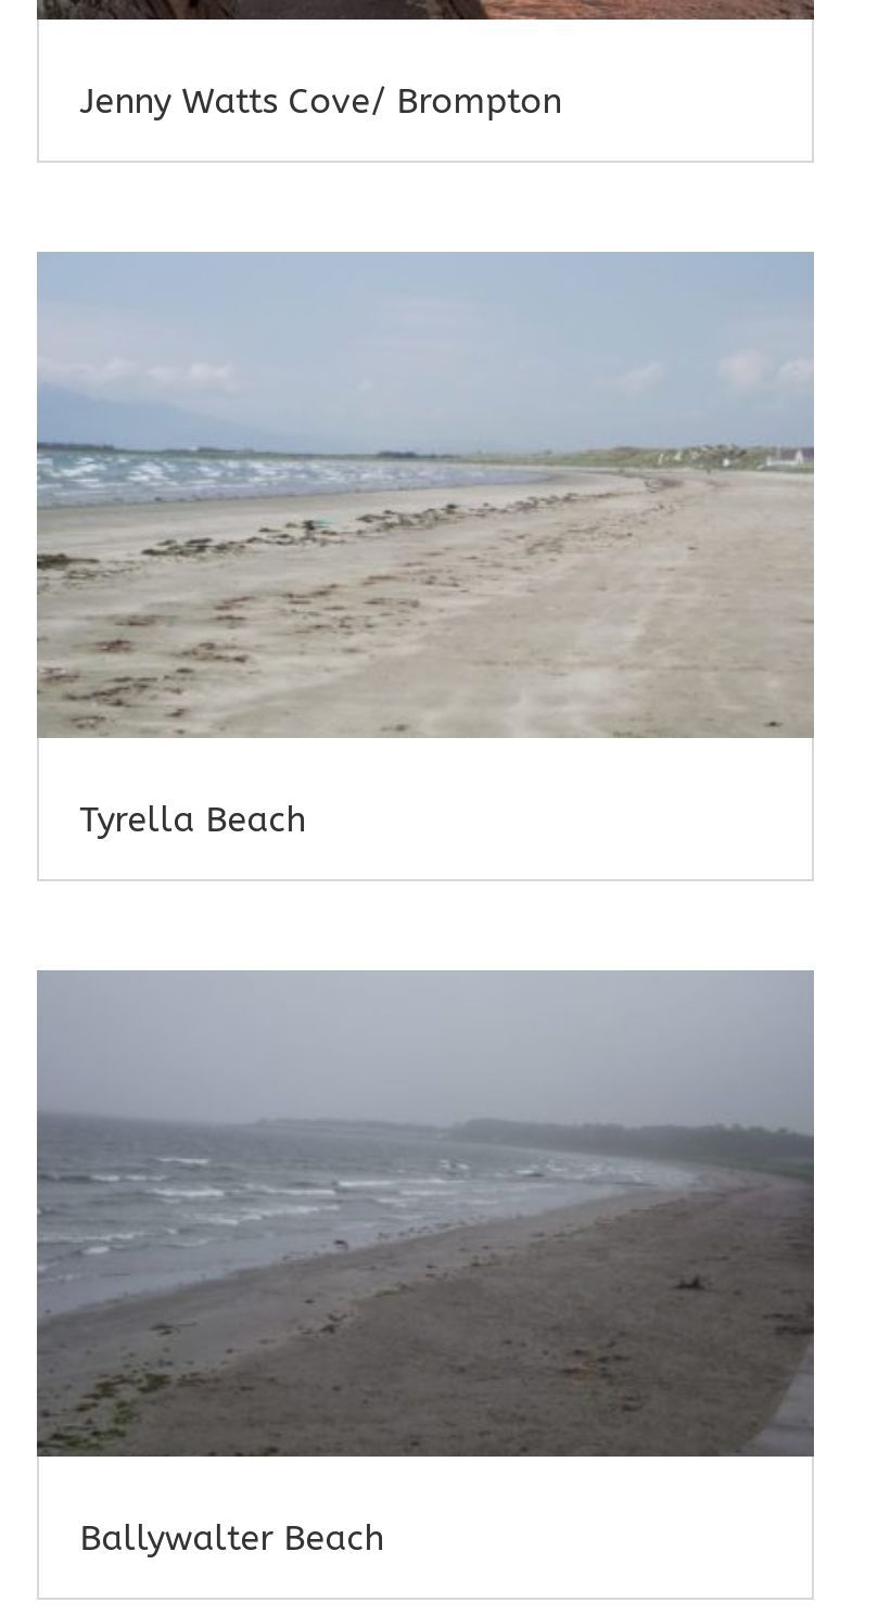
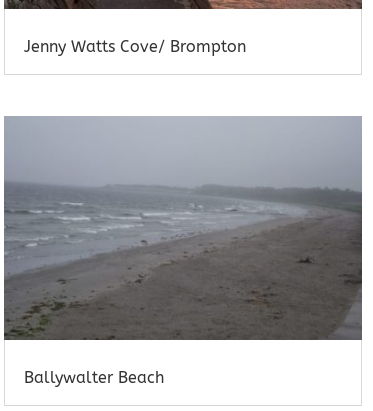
[37,258,814,840] [image] | Tyrella Beach -> none

